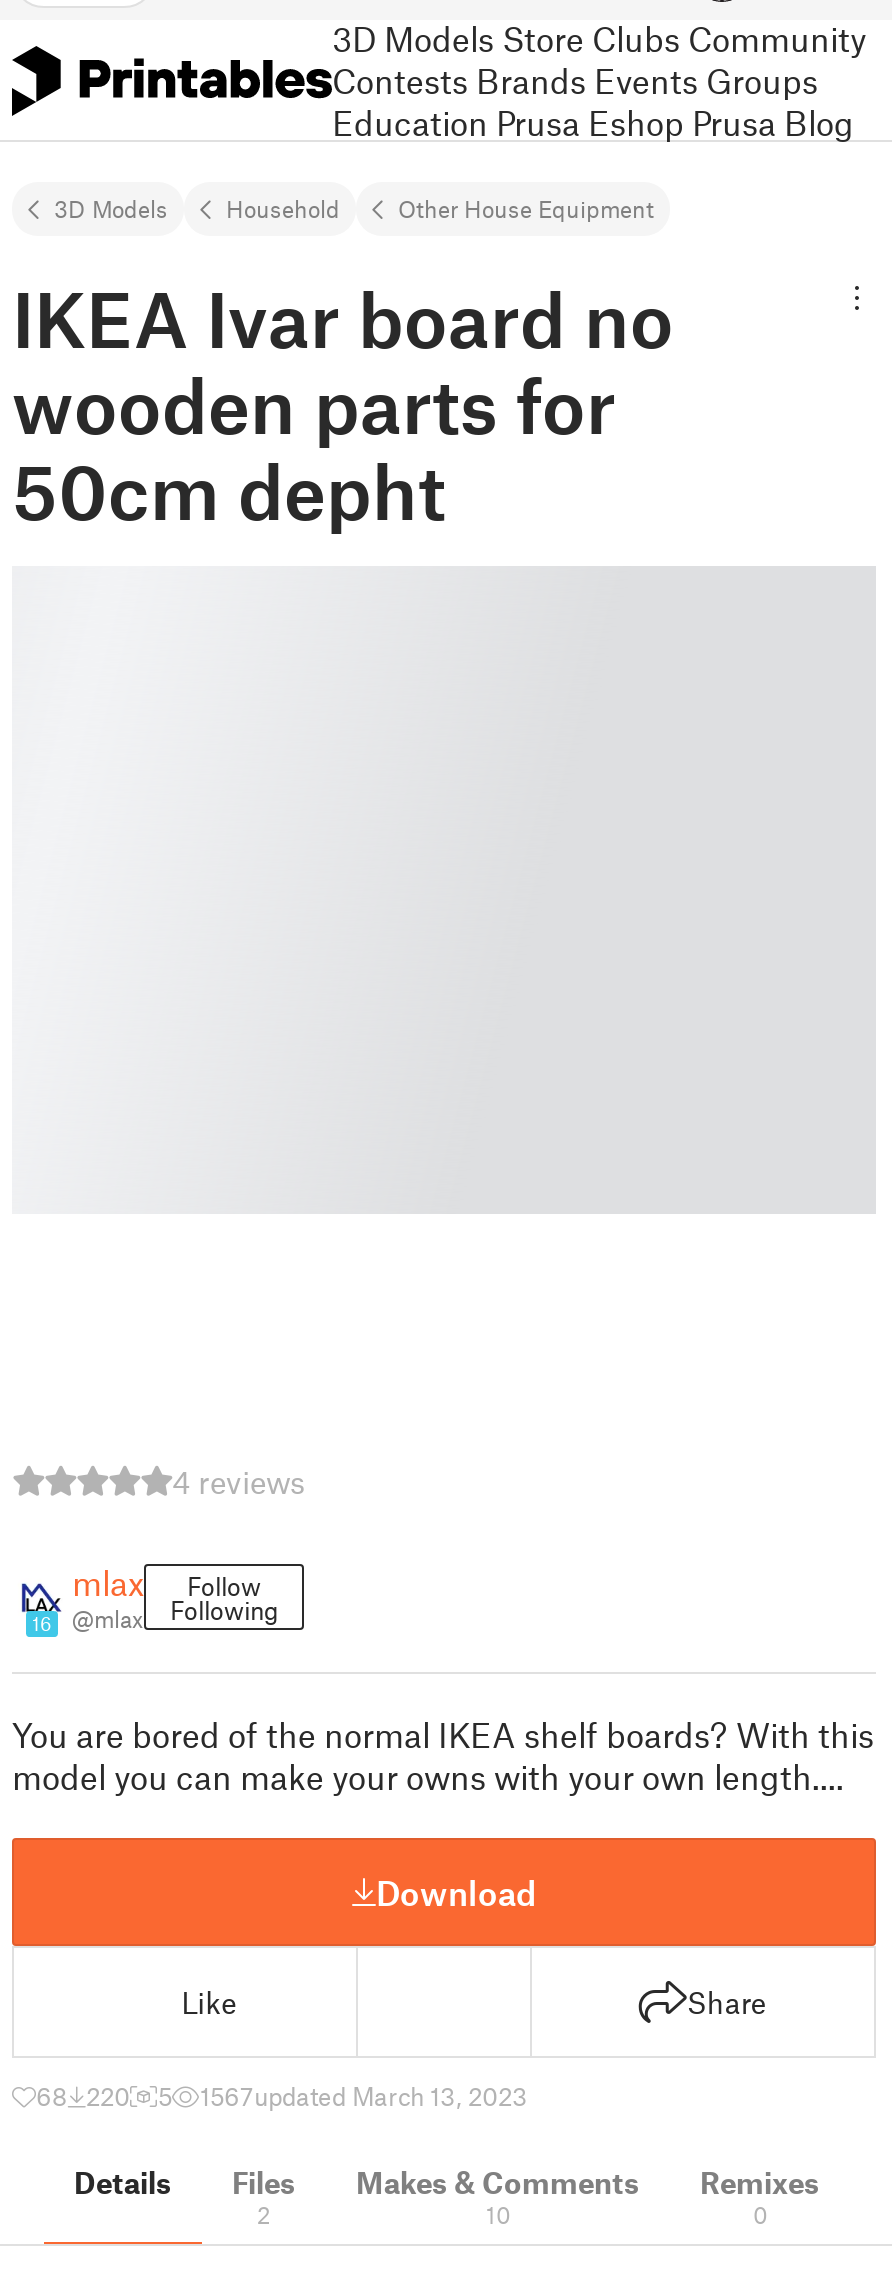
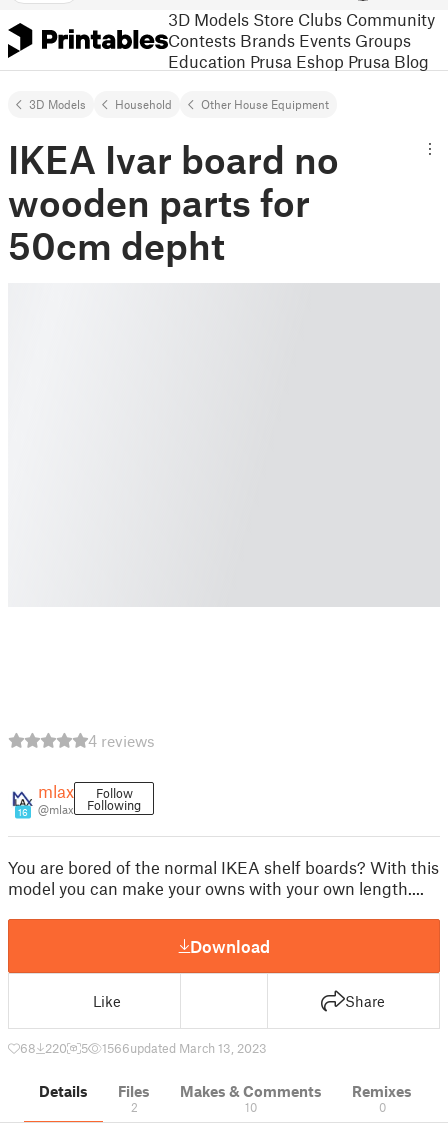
[200,2080,528,2112] 1567updated March 13, 2023 -> [102,1040,267,1056] 1566updated March 13, 2023

